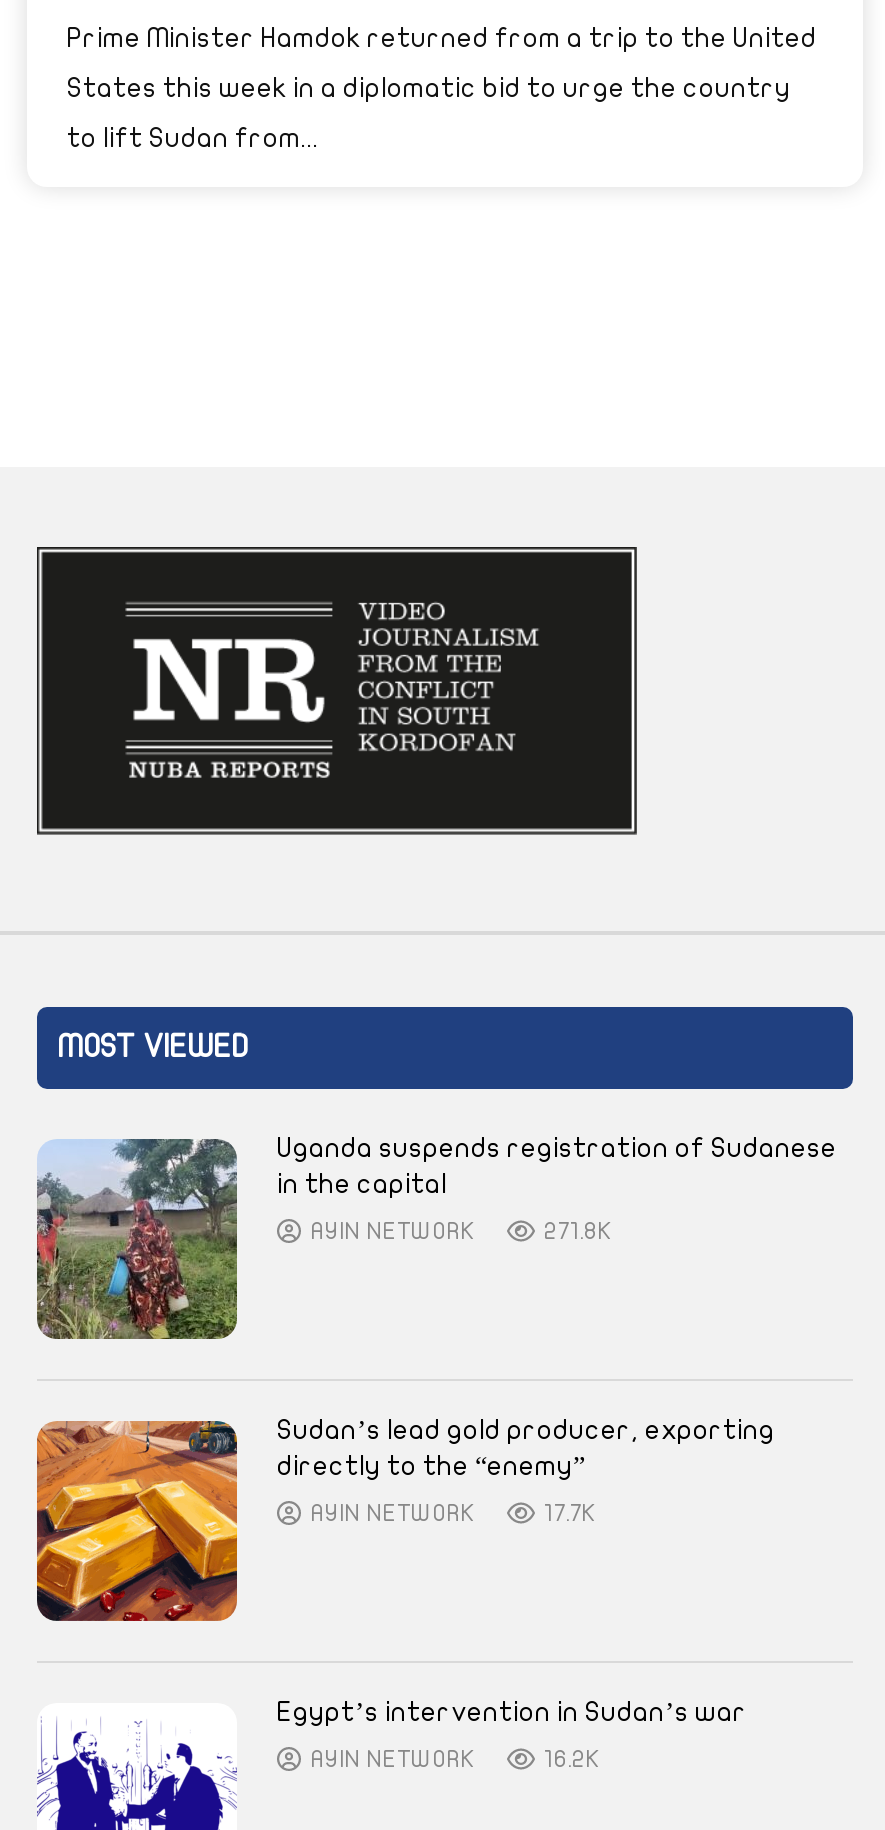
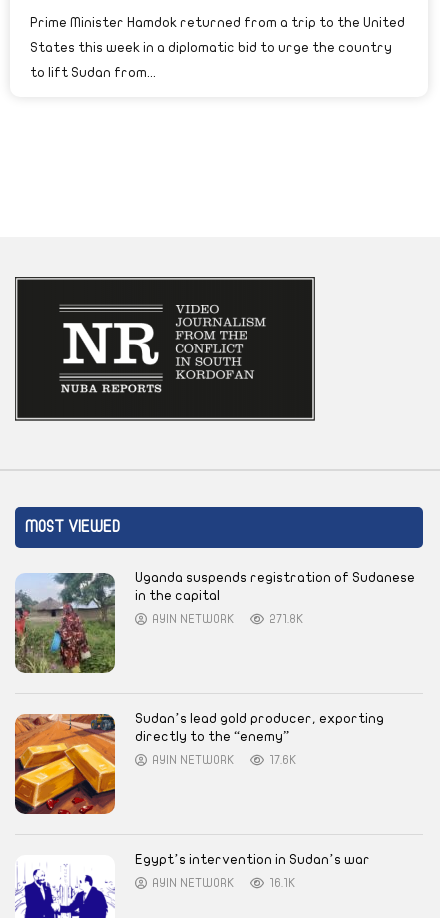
[544,1502,598,1526] 17.7K -> [268,754,296,766] 17.6K
[544,1748,602,1772] 16.2K -> [268,877,295,889] 16.1K

